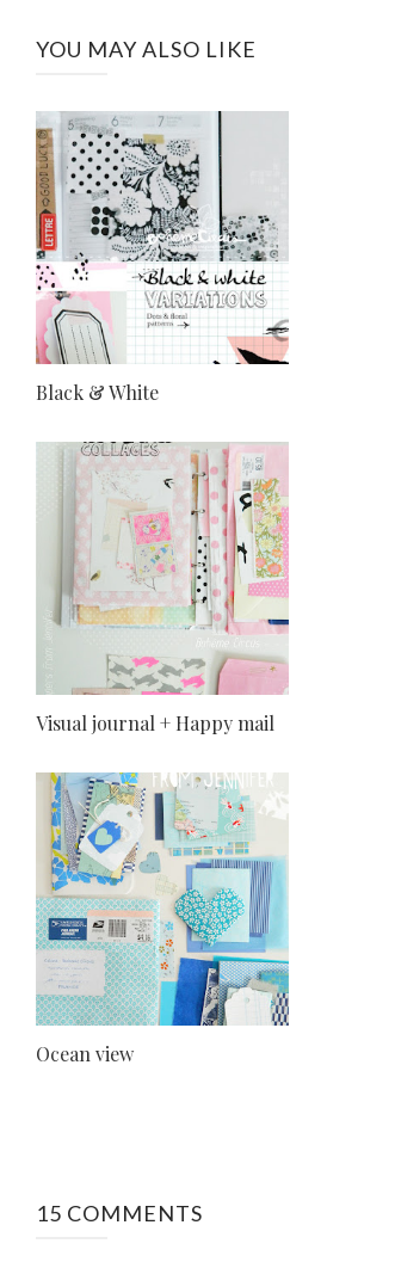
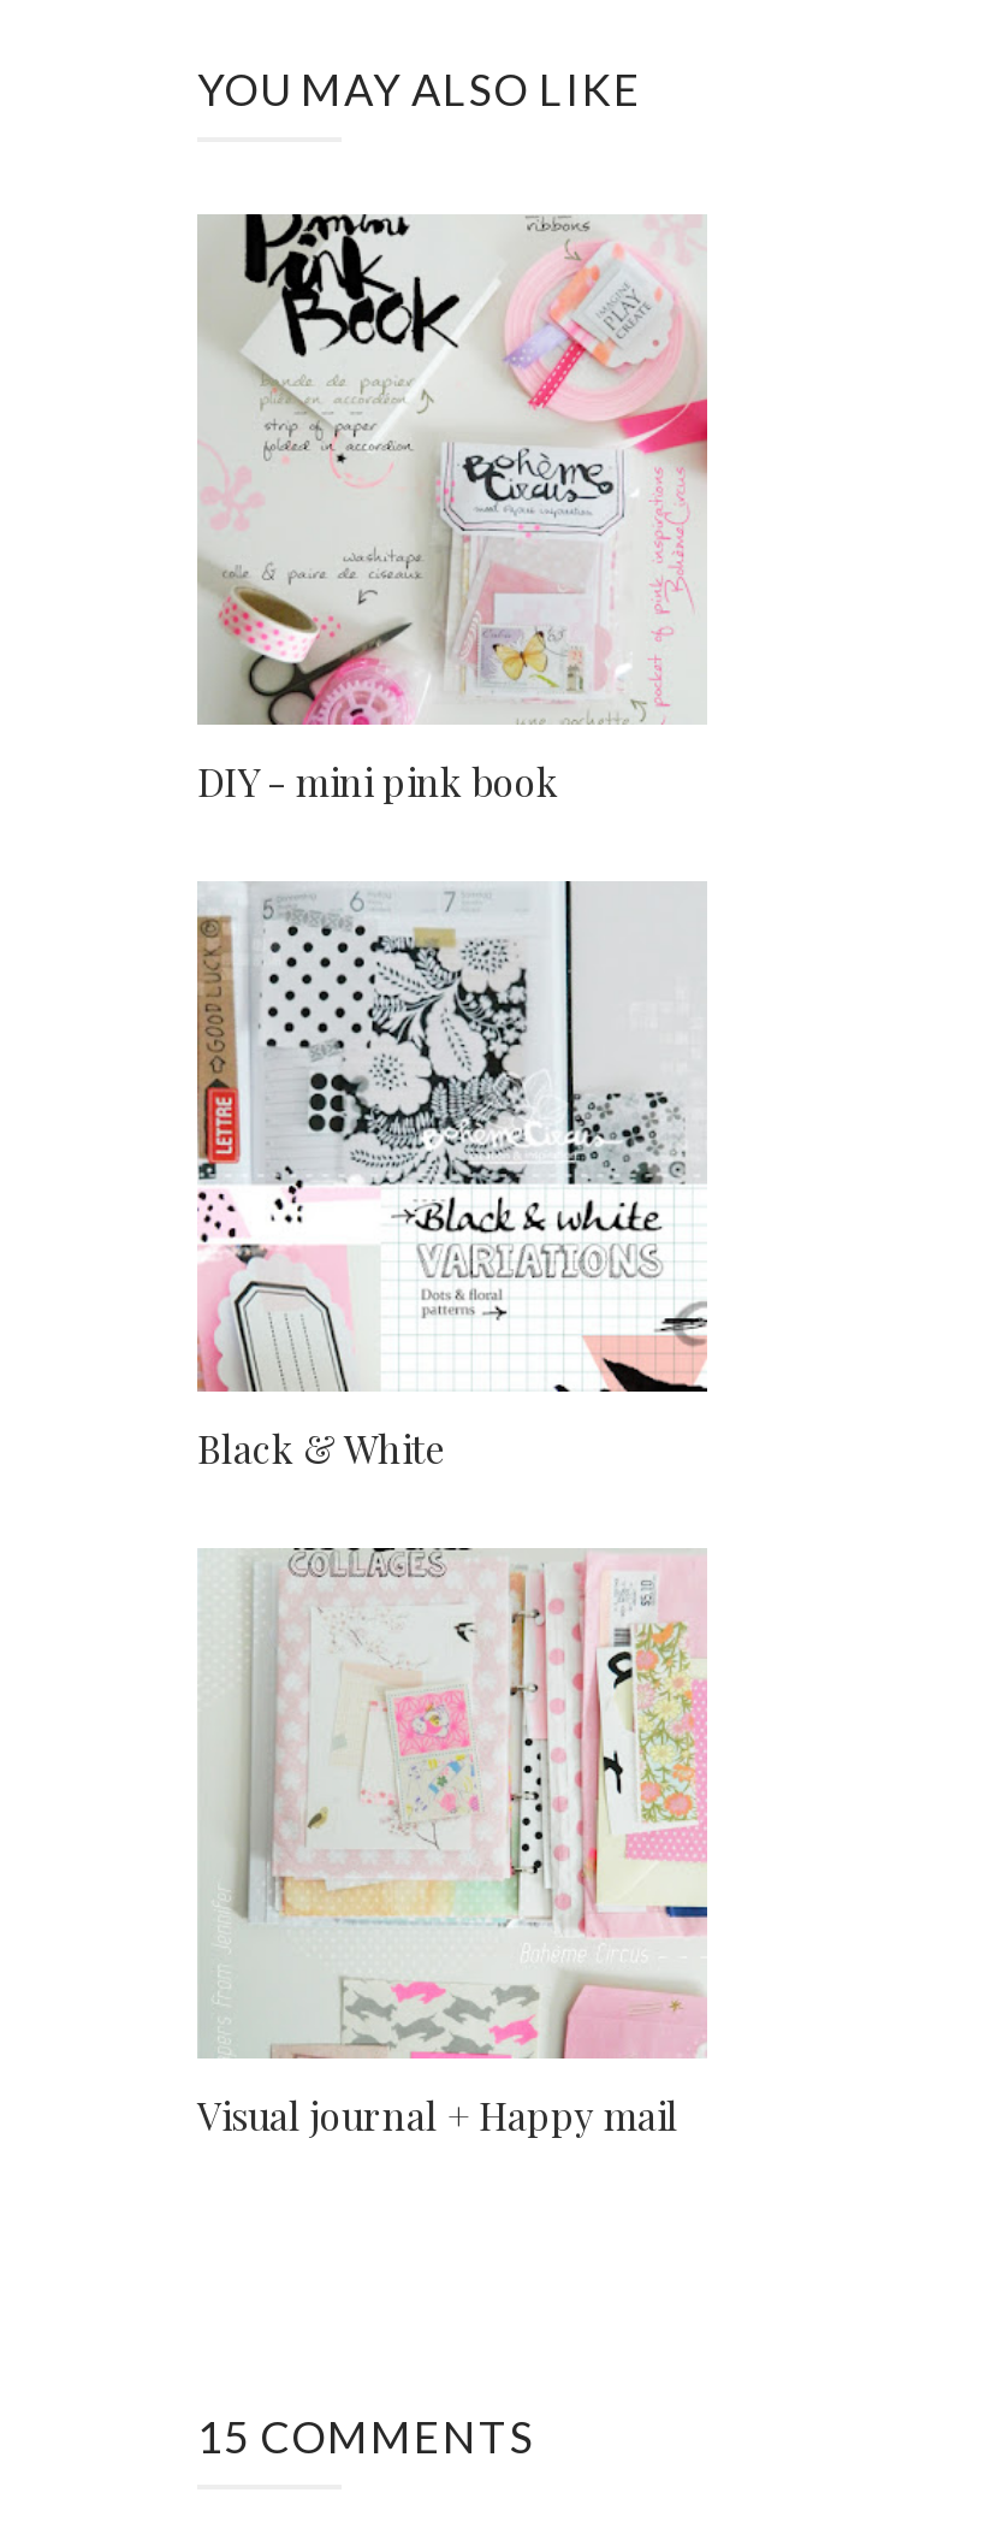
none -> [197,212,710,806] [image] | DIY - mini pink book
moved [33,111,291,735] -> [192,881,712,2140]: [image] | Black & White | Visual journal + Happy mail
[36,771,290,1066] [image] | Ocean view -> none

